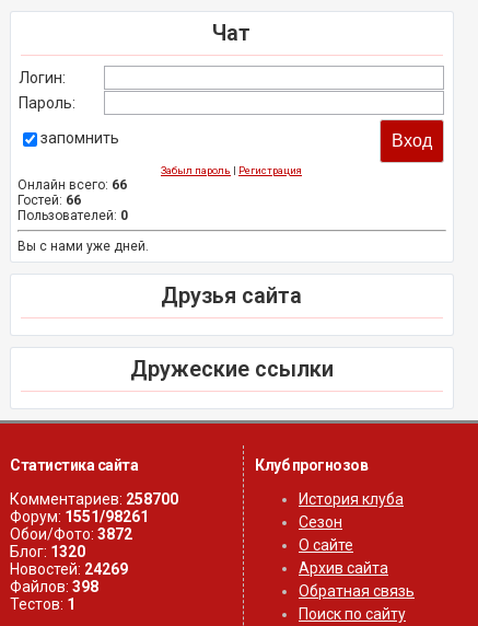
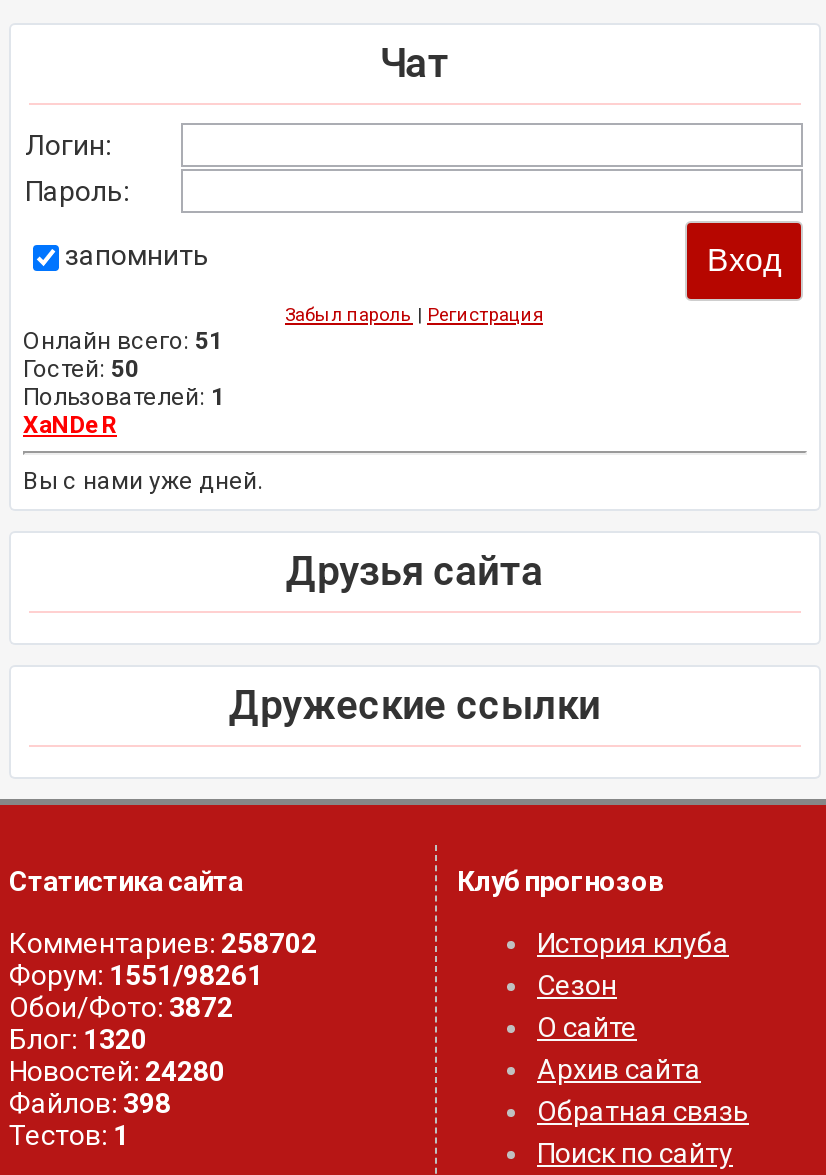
[18,178,128,224] Онлайн всего: 66 | Гостей: 66 | Пользователей: 0 -> [23,328,225,440] Онлайн всего: 51 | Гостей: 50 | Пользователей: 1 | XaNDeR
[10,491,178,508] Комментариев: 258700 -> [9,928,317,960] Комментариев: 258702
[10,561,128,578] Новостей: 24269 -> [9,1056,225,1088] Новостей: 24280

